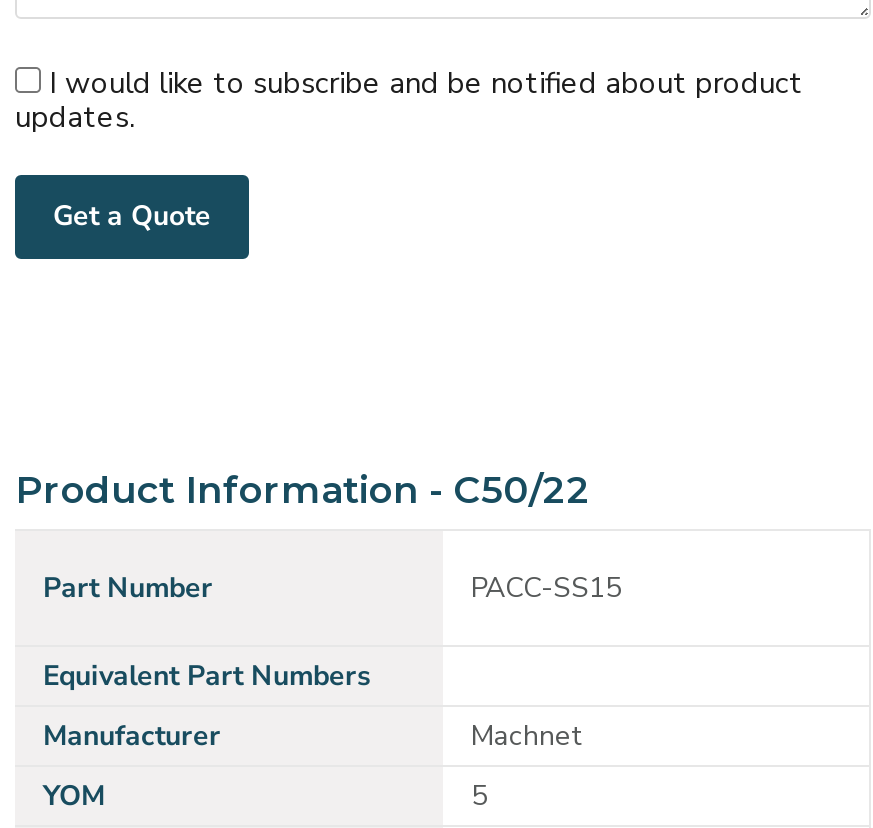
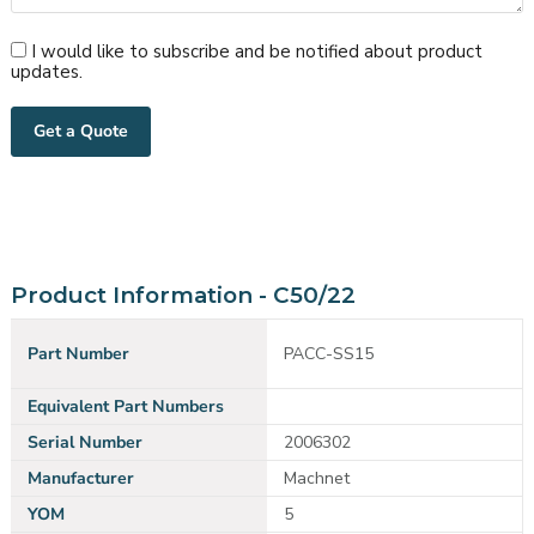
none -> [28,431,351,454] Serial Number | 2006302

